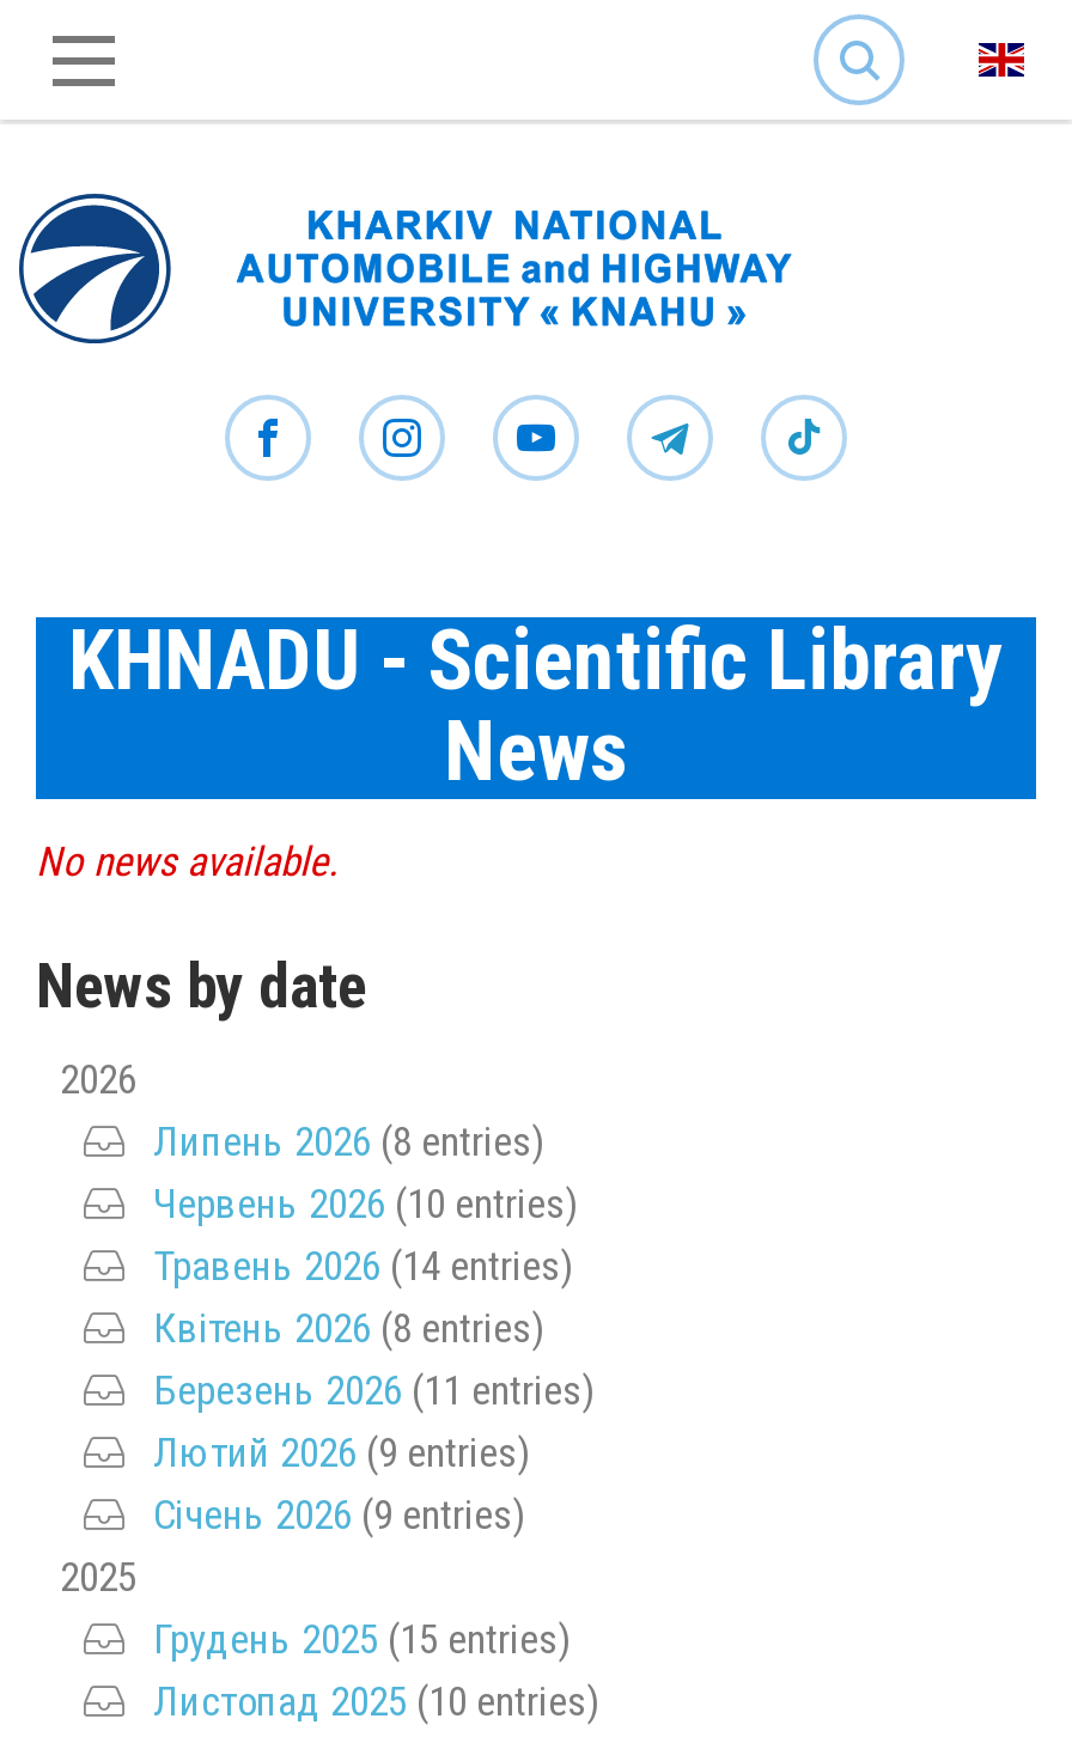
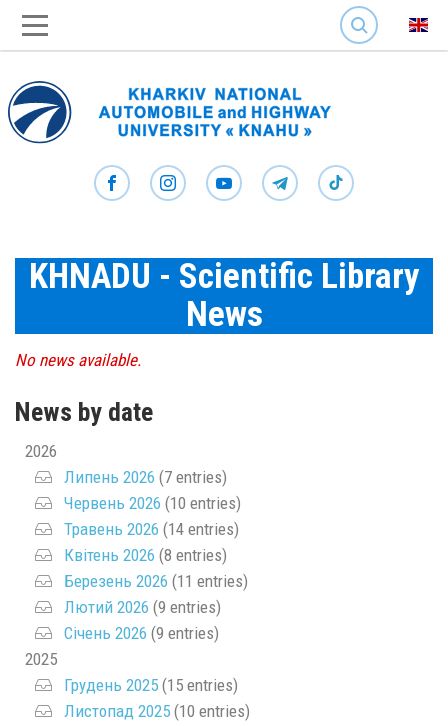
[153,1117,543,1165] Липень 2026 (8 entries) -> [64,467,227,487] Липень 2026 (7 entries)

